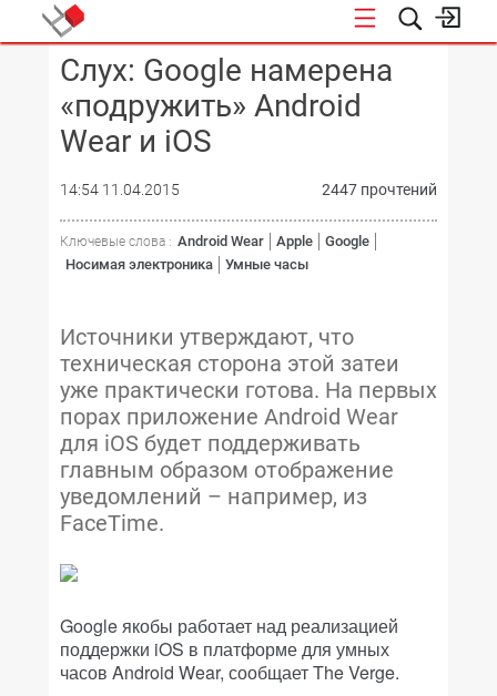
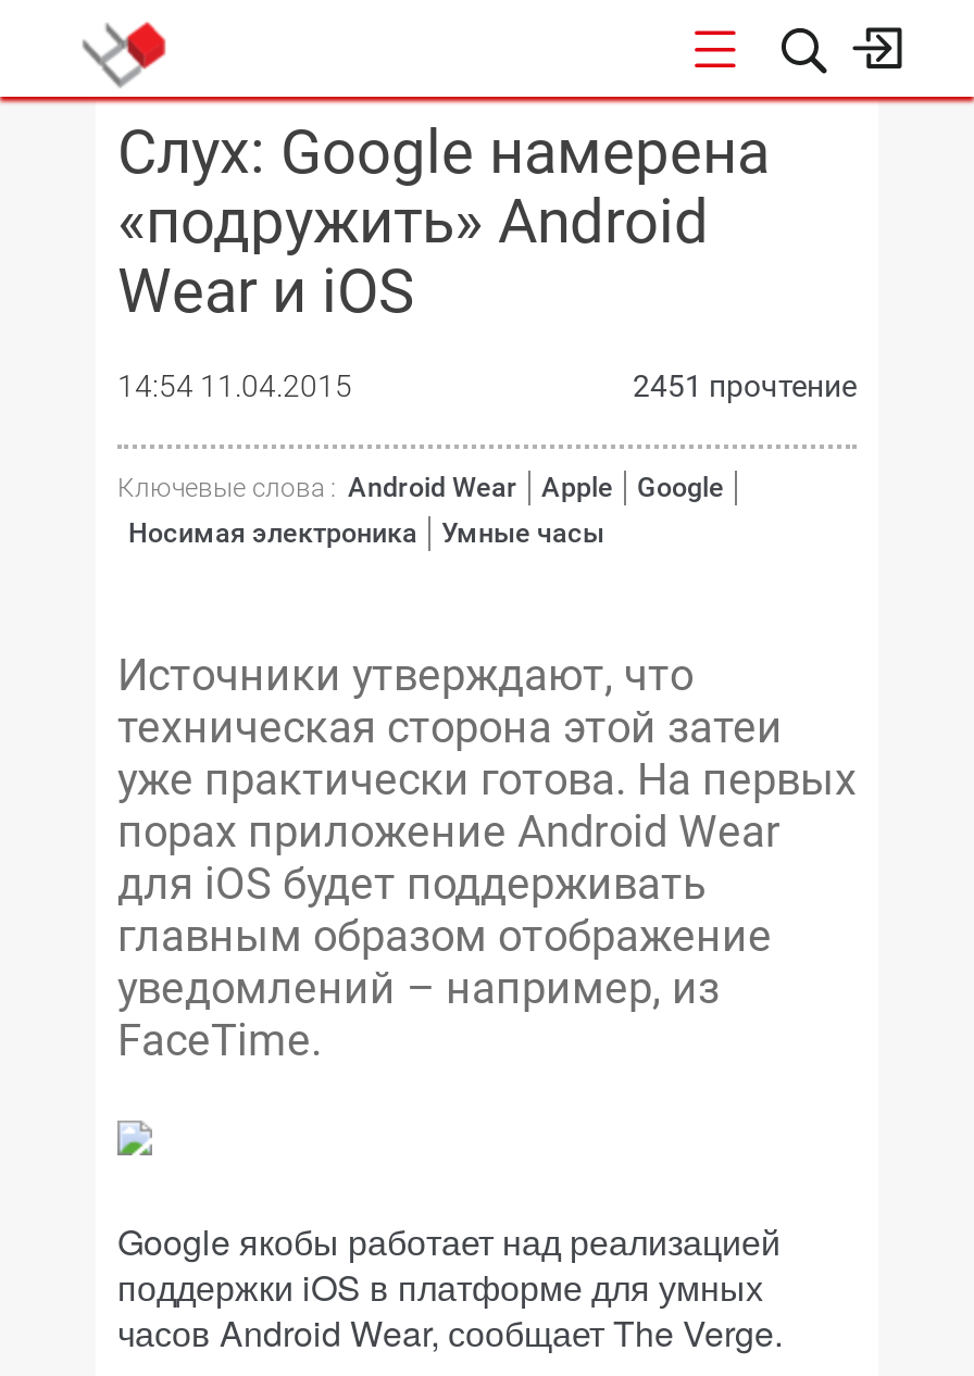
[322,181,437,198] 2447 прочтений -> [633,368,857,403] 2451 прочтение

